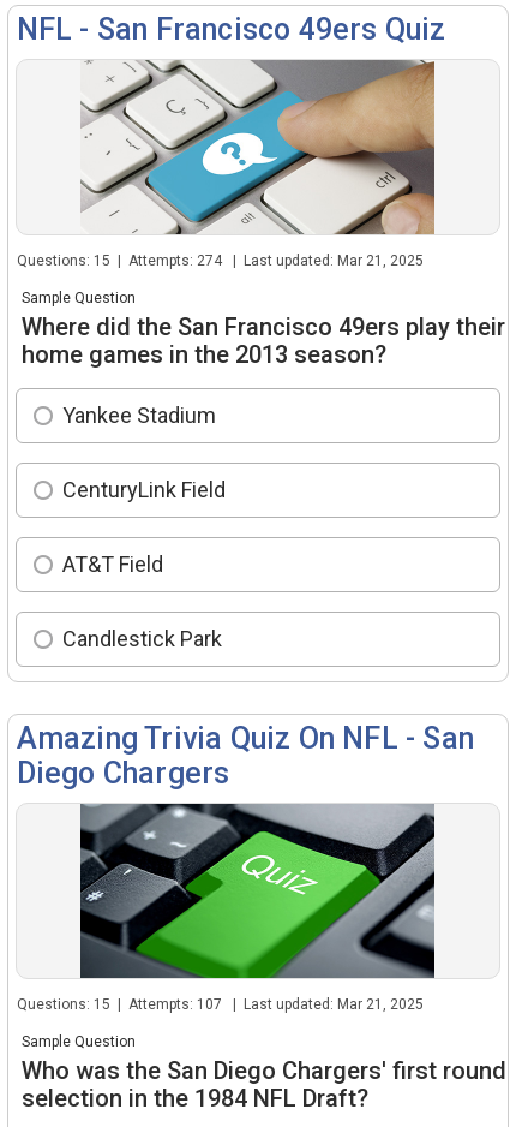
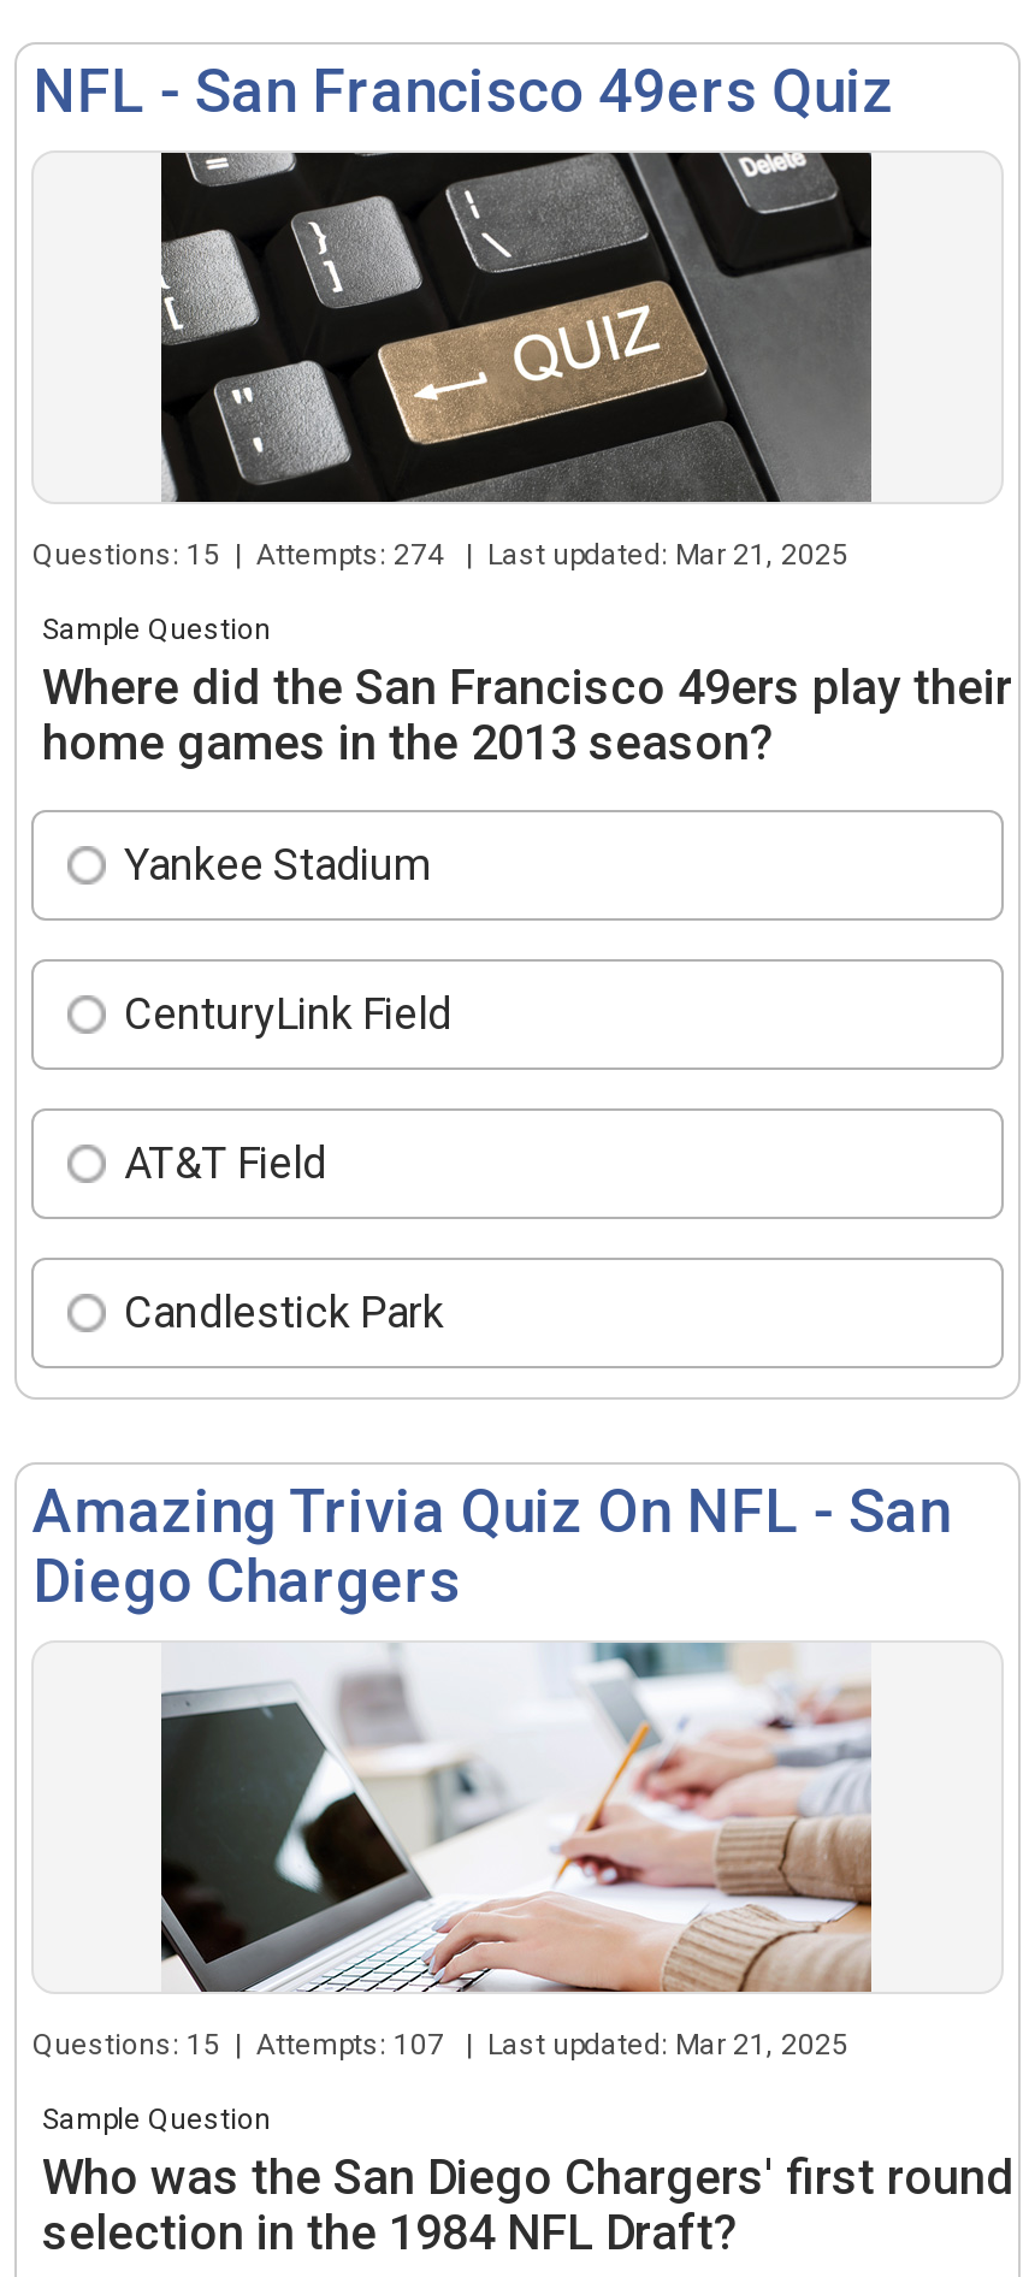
[80,59,436,235] [image] -> [159,150,874,504] [image]
[79,803,436,979] [image] -> [161,1643,874,1994] [image]

